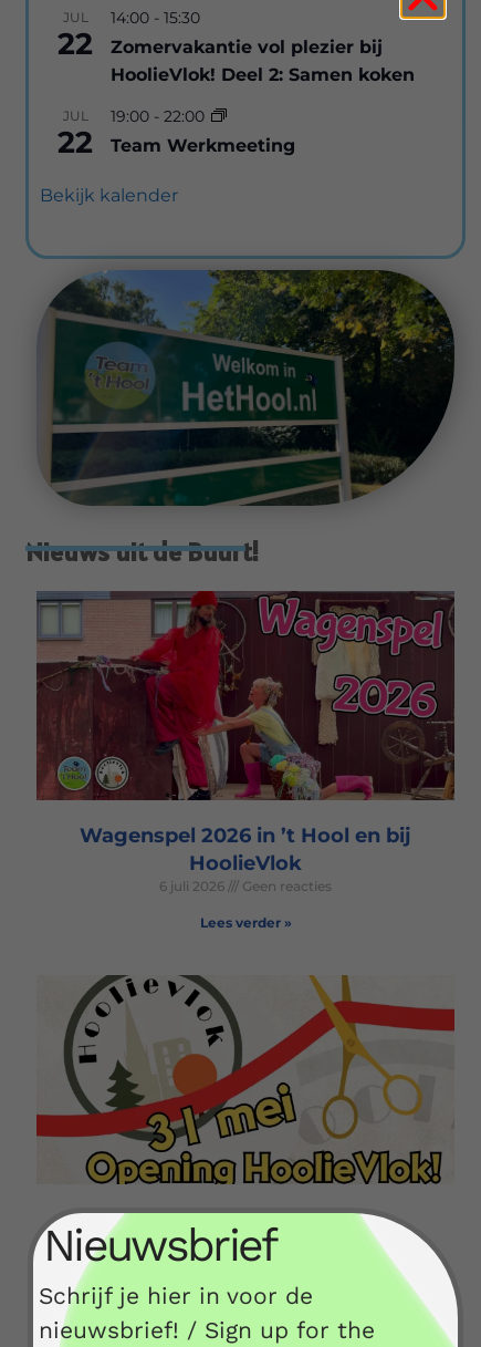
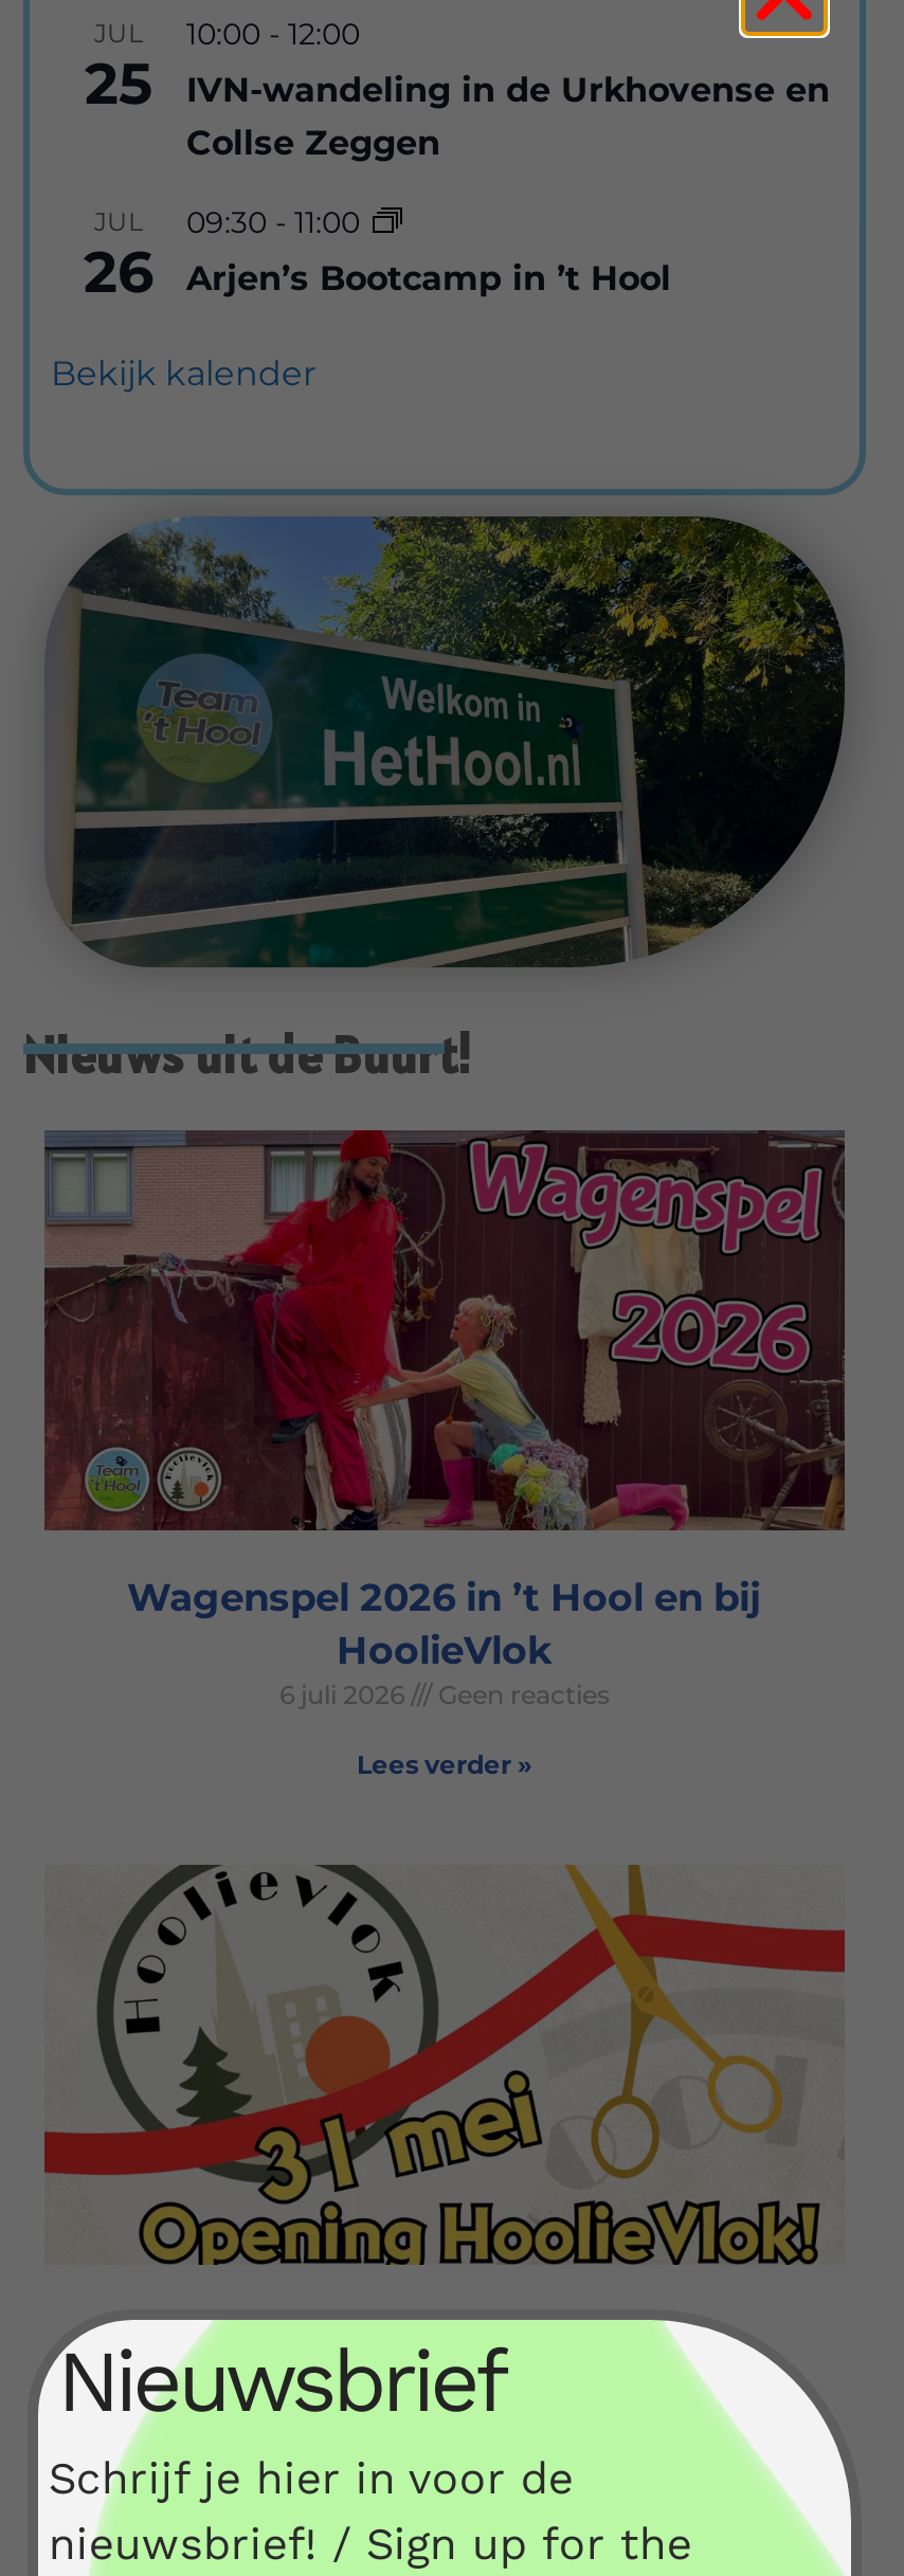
[111,8,415,85] 14:00 - 15:30 | Zomervakantie vol plezier bij | HoolieVlok! Deel 2: Samen koken -> [186,15,830,163] 10:00 - 12:00 | IVN-wandeling in de Urkhovense en | Collse Zeggen
[57,25,93,62] 22 -> [85,49,152,119] 25
[111,106,295,156] 19:00 - 22:00 | Team Werkmeeting -> [186,203,671,298] 09:30 - 11:00 | Arjen’s Bootcamp in ’t Hool
[57,124,93,160] 22 -> [84,237,153,307] 26

